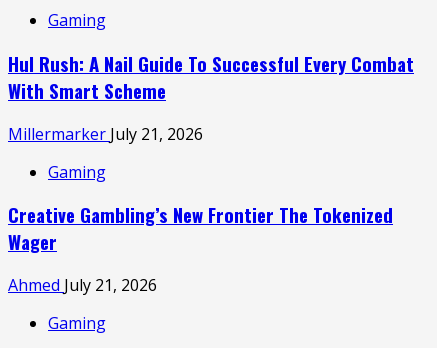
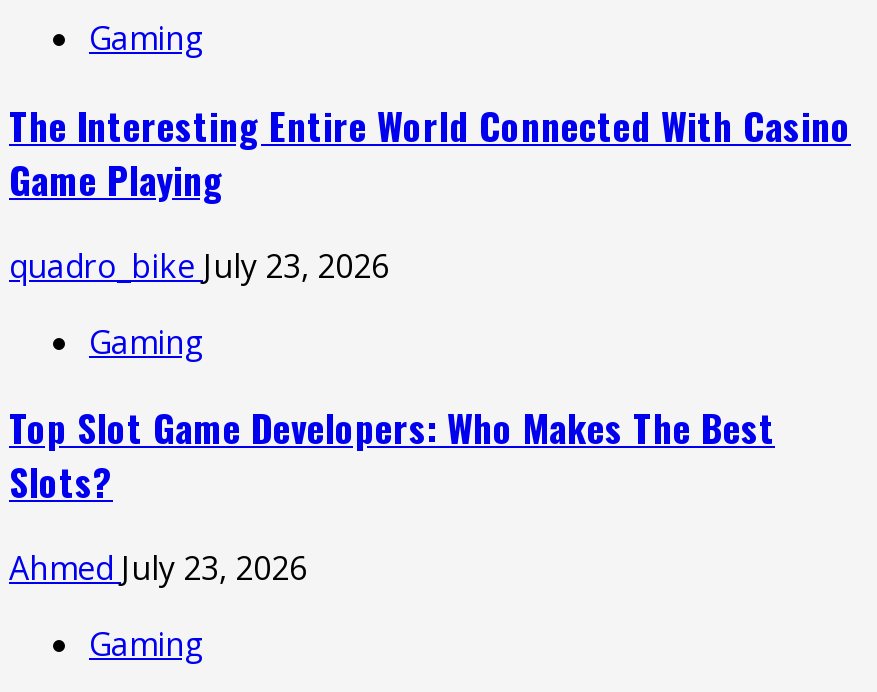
[8,50,414,104] Hul Rush: A Nail Guide To Successful Every Combat | With Smart Scheme -> [9,98,851,206] The Interesting Entire World Connected With Casino | Game Playing
[8,123,203,145] Millermarker July 21, 2026 -> [9,244,389,288] quadro_bike July 23, 2026
[8,201,393,255] Creative Gambling’s New Frontier The Tokenized | Wager -> [9,401,775,509] Top Slot Game Developers: Who Makes The Best | Slots?
[8,274,157,296] Ahmed July 21, 2026 -> [9,546,307,590] Ahmed July 23, 2026

